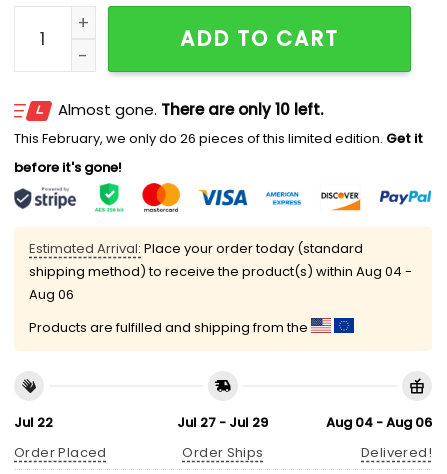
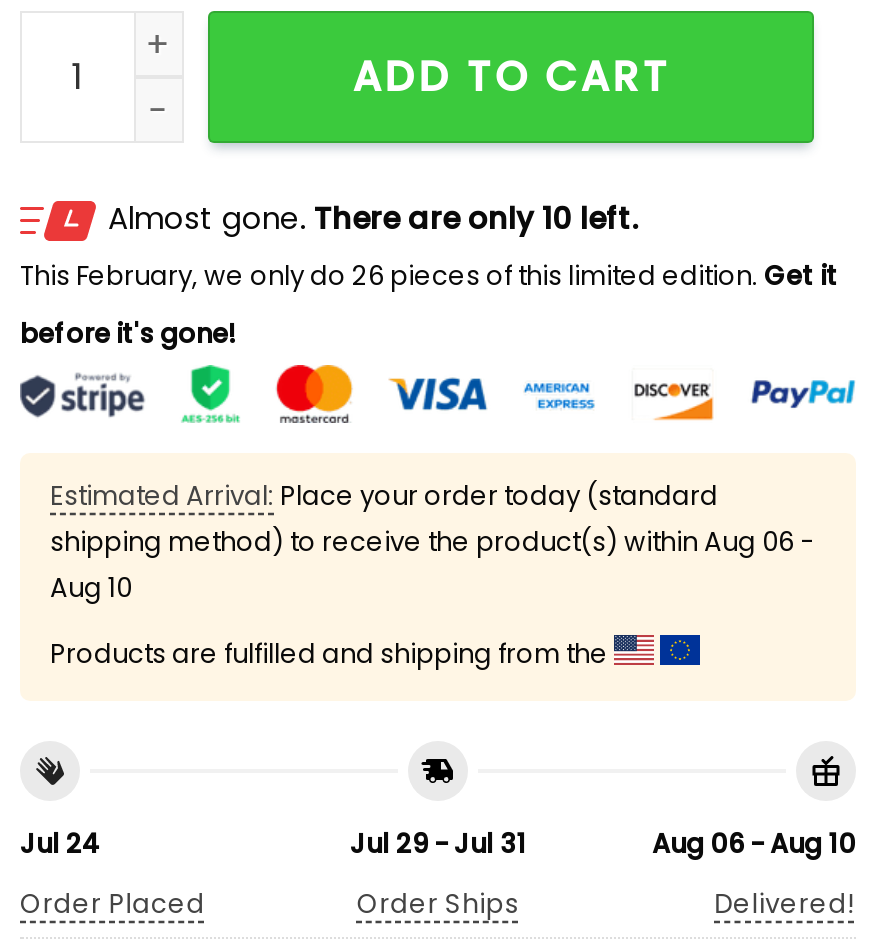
[29,262,412,281] shipping method) to receive the product(s) within Aug 04 - -> [50,523,814,561] shipping method) to receive the product(s) within Aug 06 -
[29,285,74,304] Aug 06 -> [50,569,132,607] Aug 10
[14,413,53,432] Jul 22 -> [20,824,100,862] Jul 24
[177,413,268,432] Jul 27 - Jul 29 -> [350,824,526,862] Jul 29 - Jul 31
[326,413,432,432] Aug 04 - Aug 06 -> [652,824,856,862] Aug 06 - Aug 10

